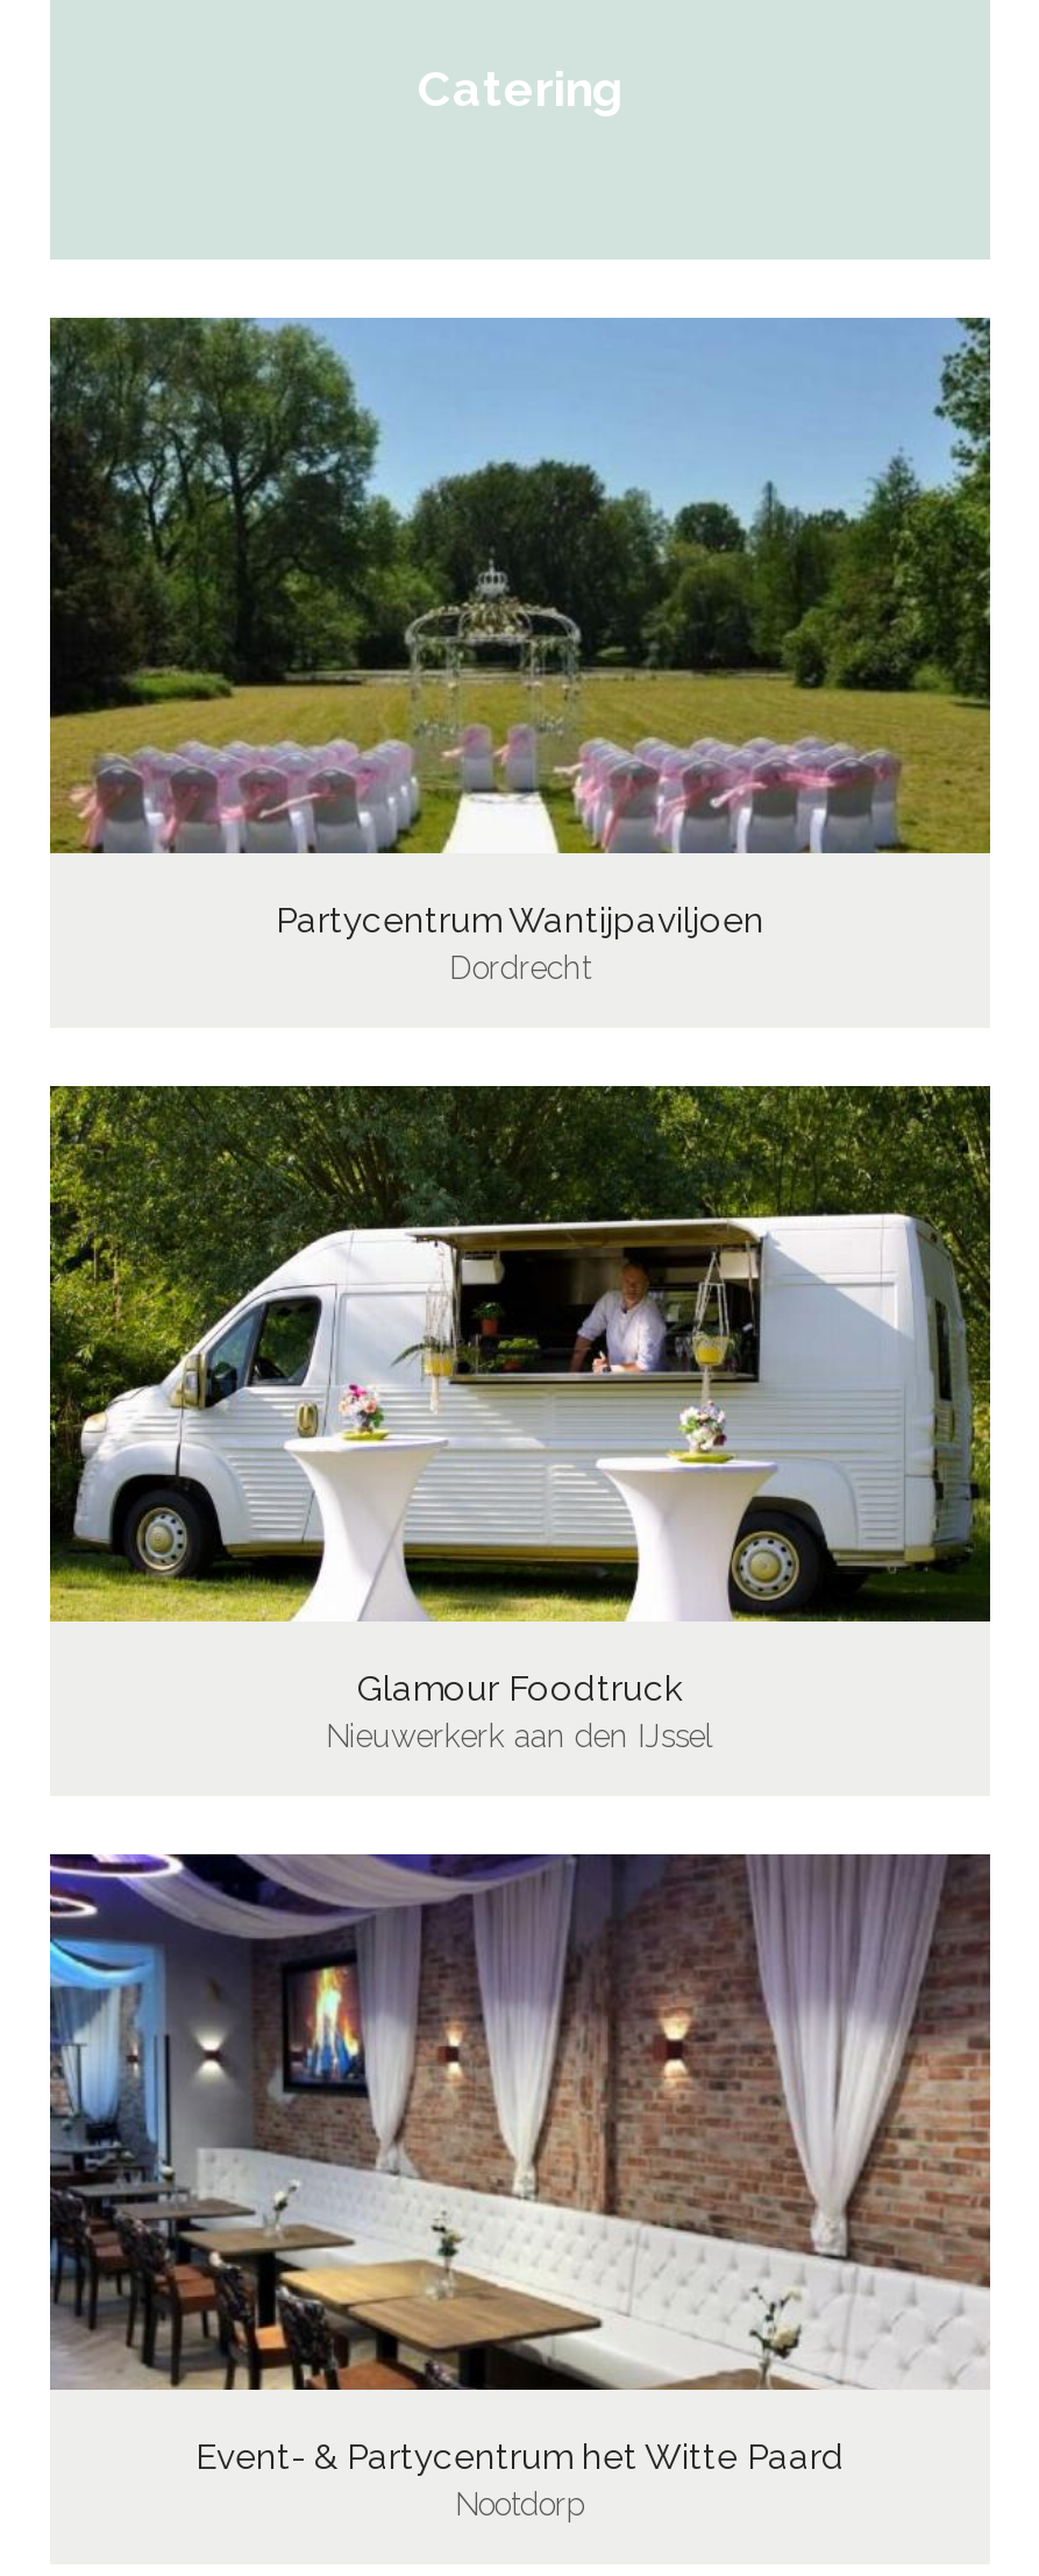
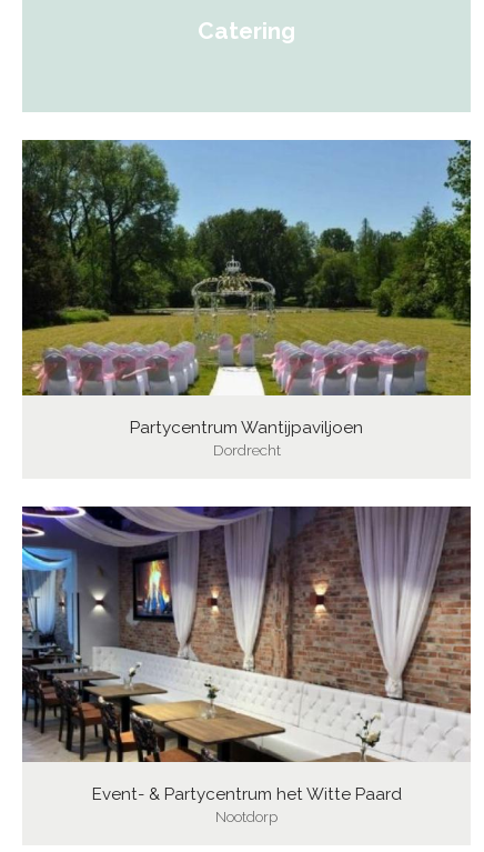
[48,1084,992,1753] [image] | Glamour Foodtruck | Nieuwerkerk aan den IJssel -> none

